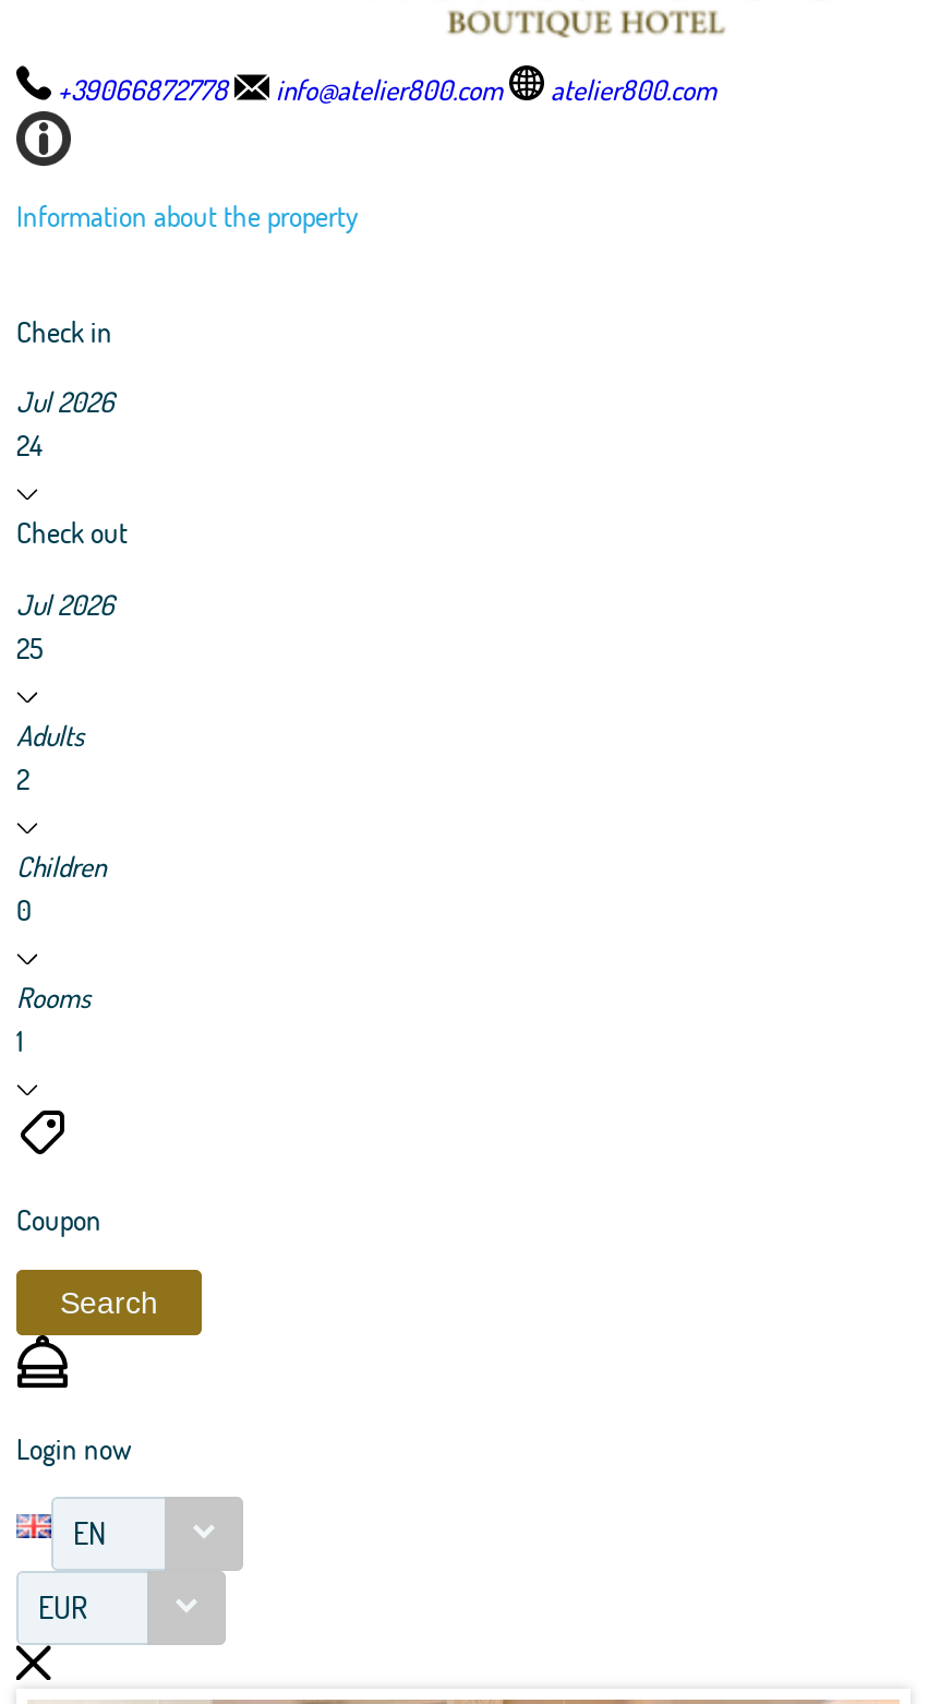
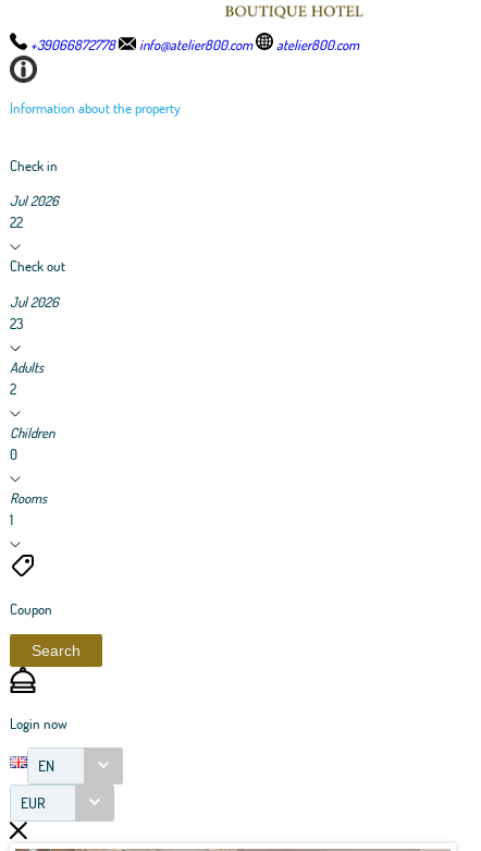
[16,426,43,466] 24 -> [10,213,23,233] 22
[16,629,43,668] 25 -> [10,314,23,334] 23

